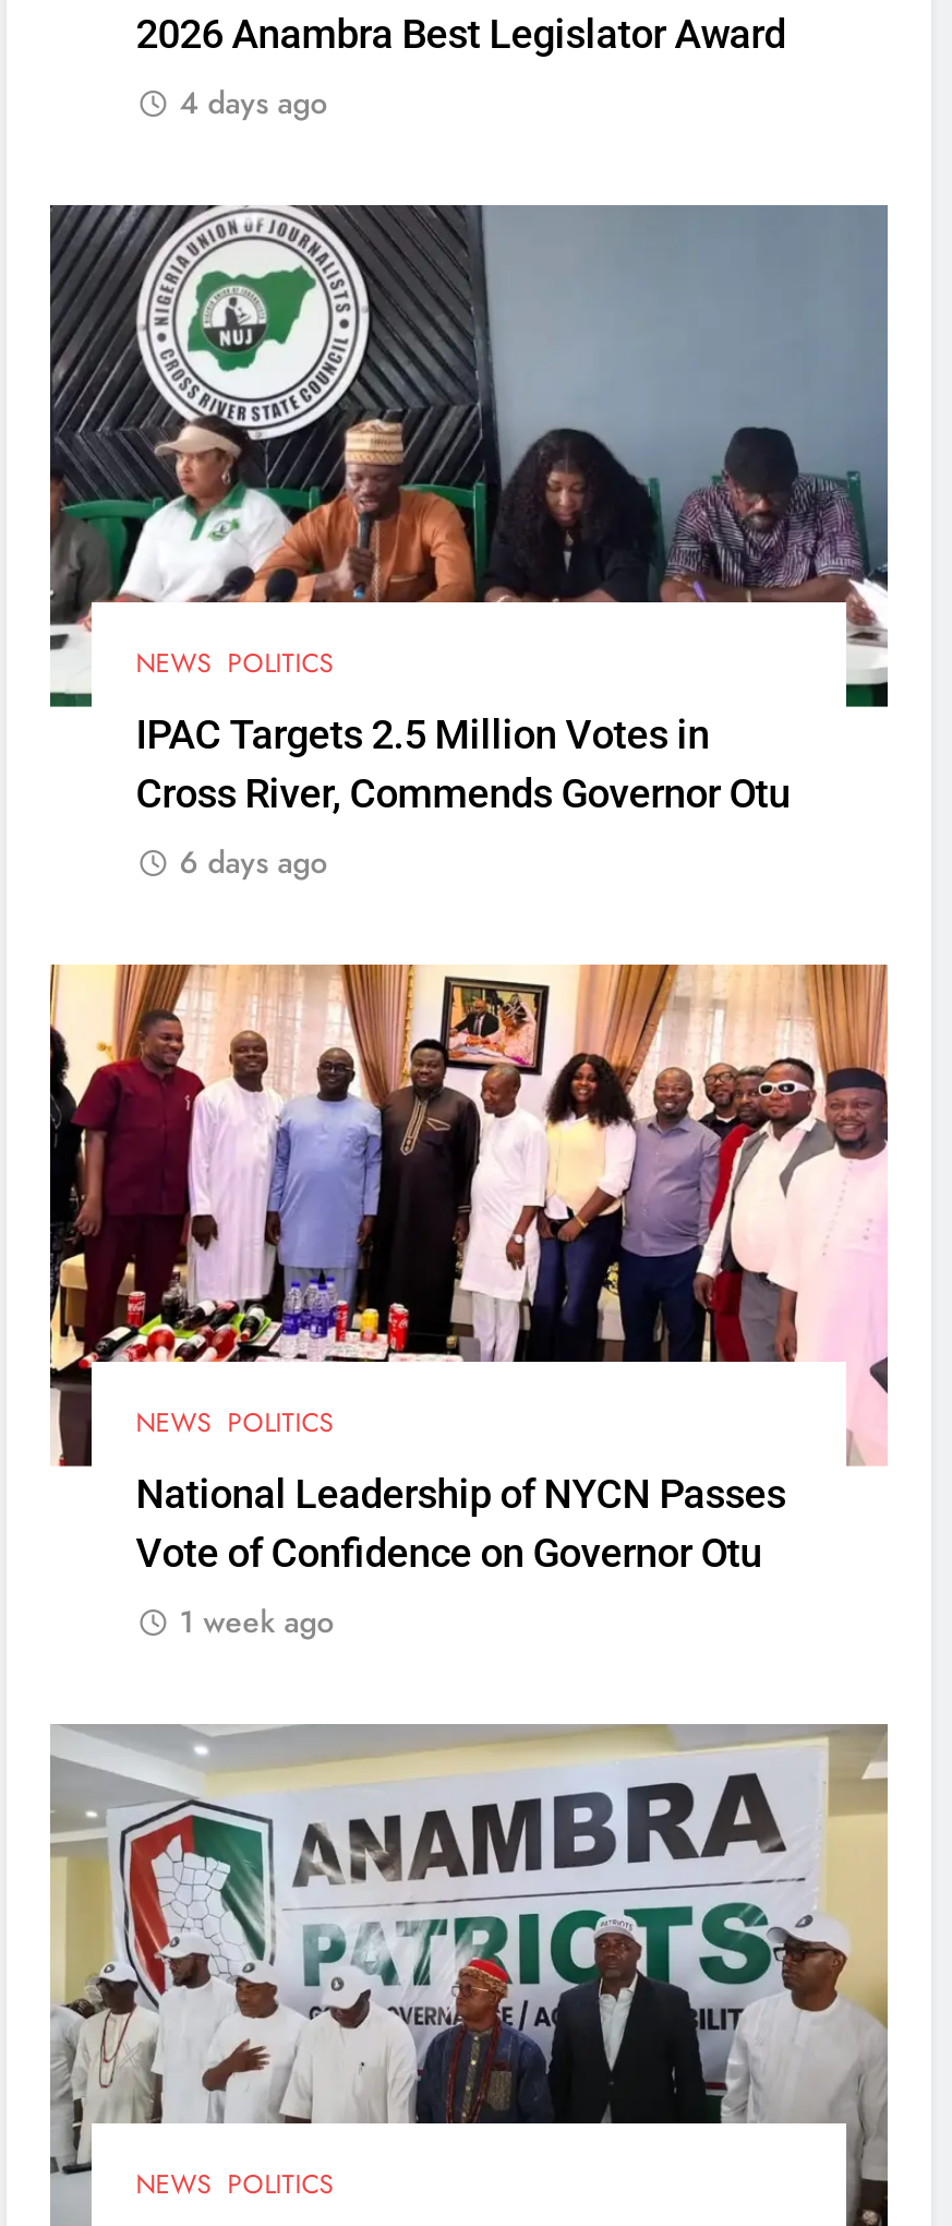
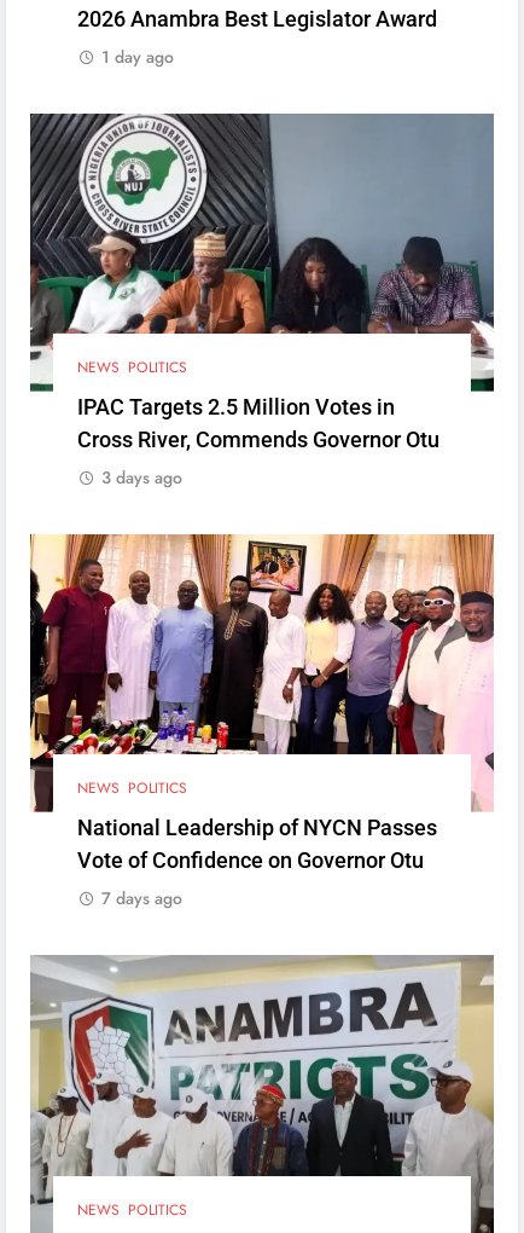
[179,80,328,123] 4 days ago -> [102,44,174,68] 1 day ago
[179,840,328,884] 6 days ago -> [102,465,183,489] 3 days ago
[179,1600,334,1644] 1 week ago -> [102,886,183,911] 7 days ago

